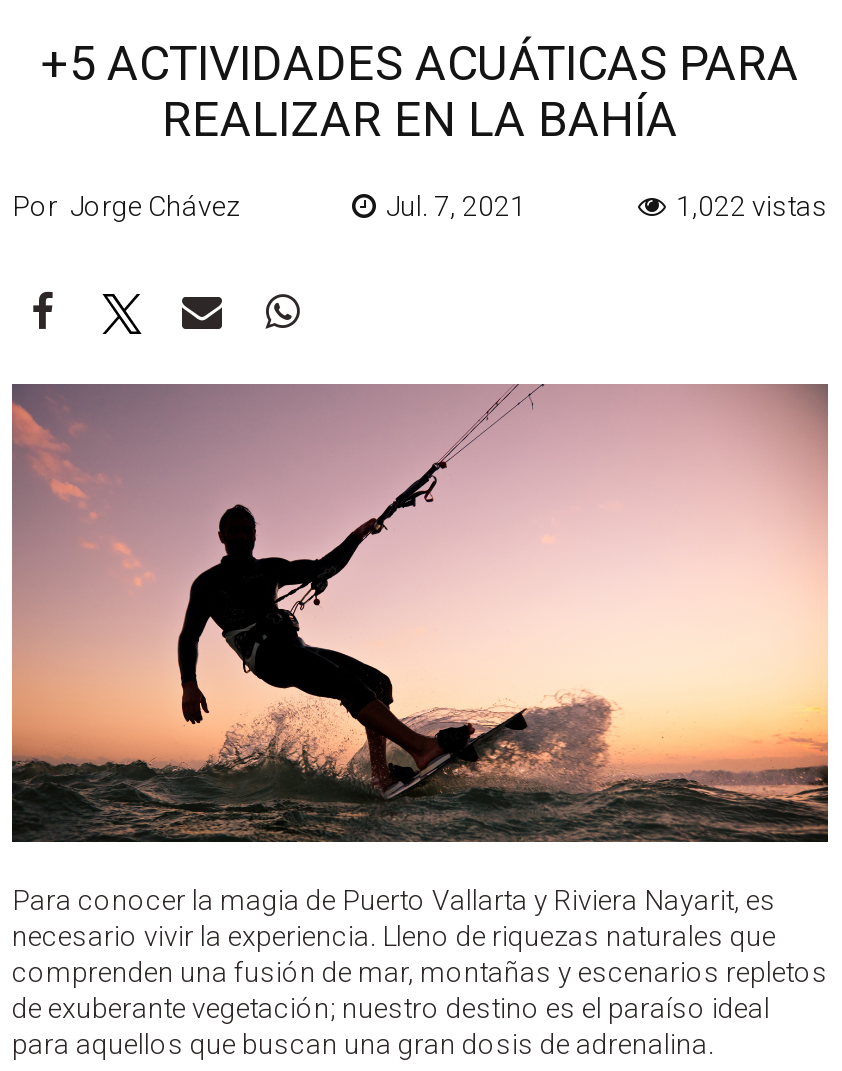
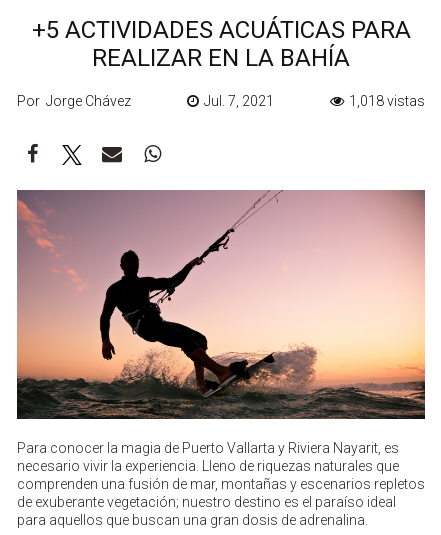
[676,189,828,221] 1,022 vistas -> [349,92,425,108] 1,018 vistas

